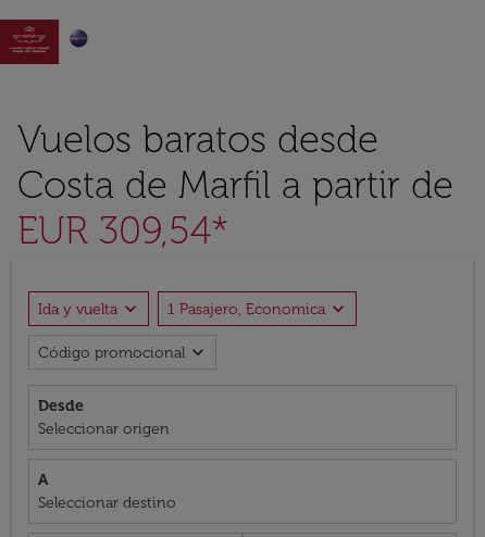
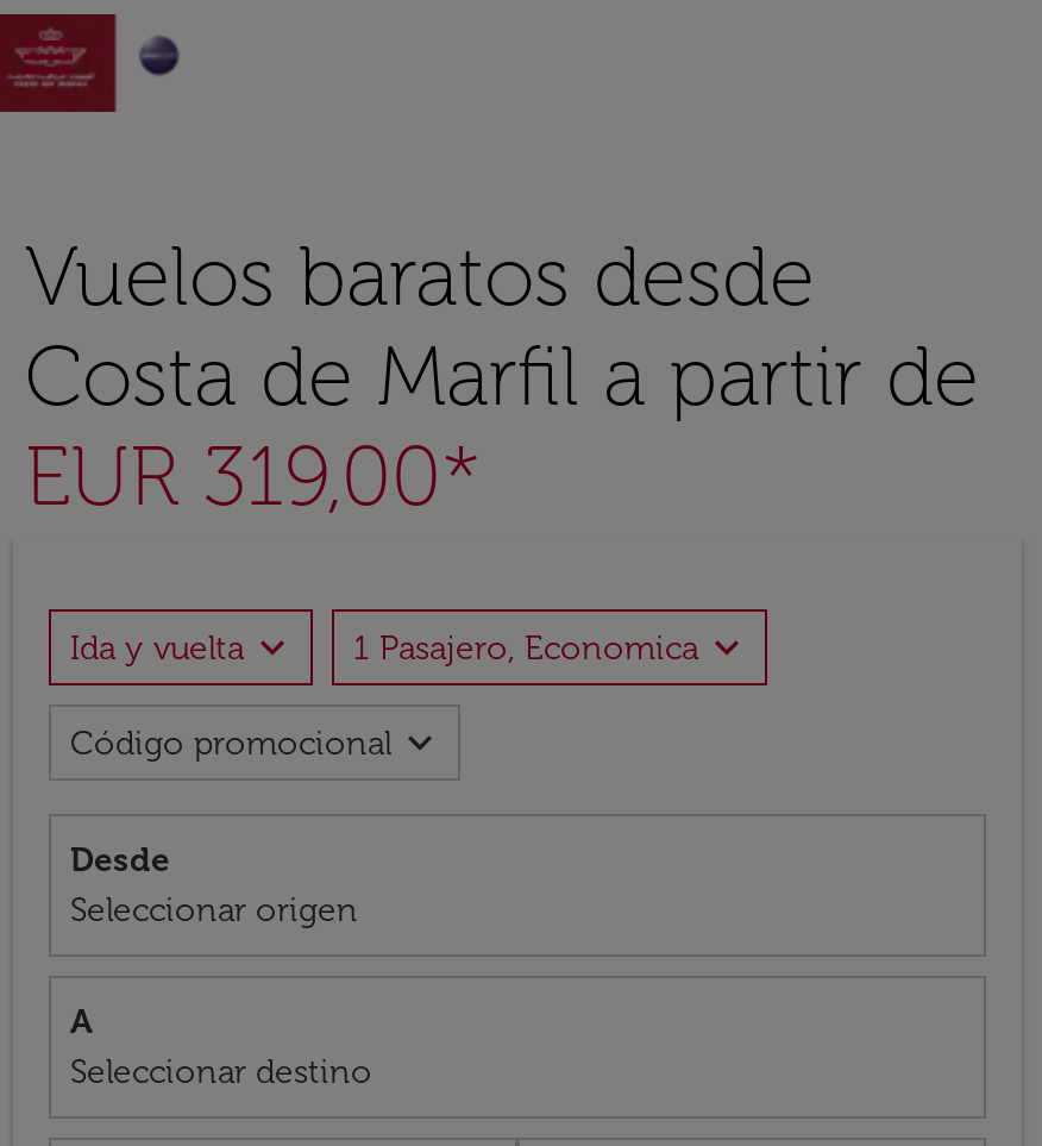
[17,208,229,253] EUR 309,54* -> [25,426,482,526] EUR 319,00*

